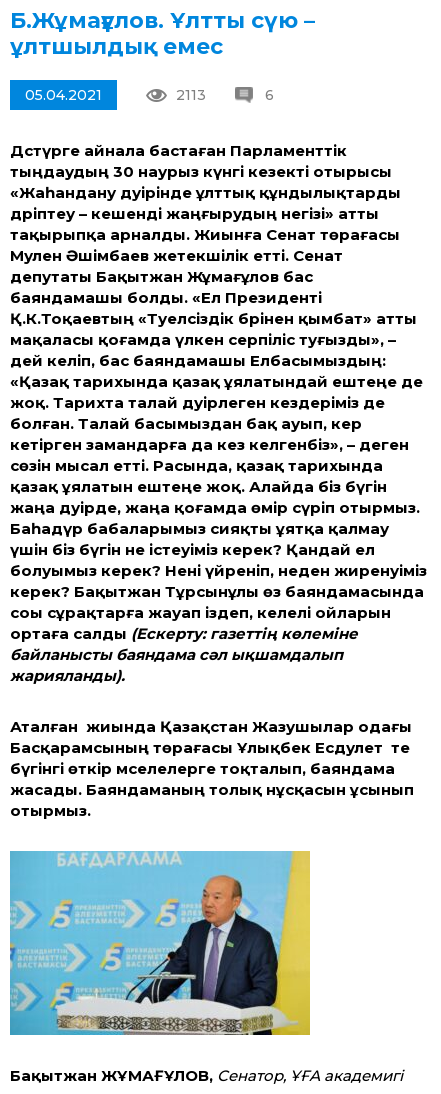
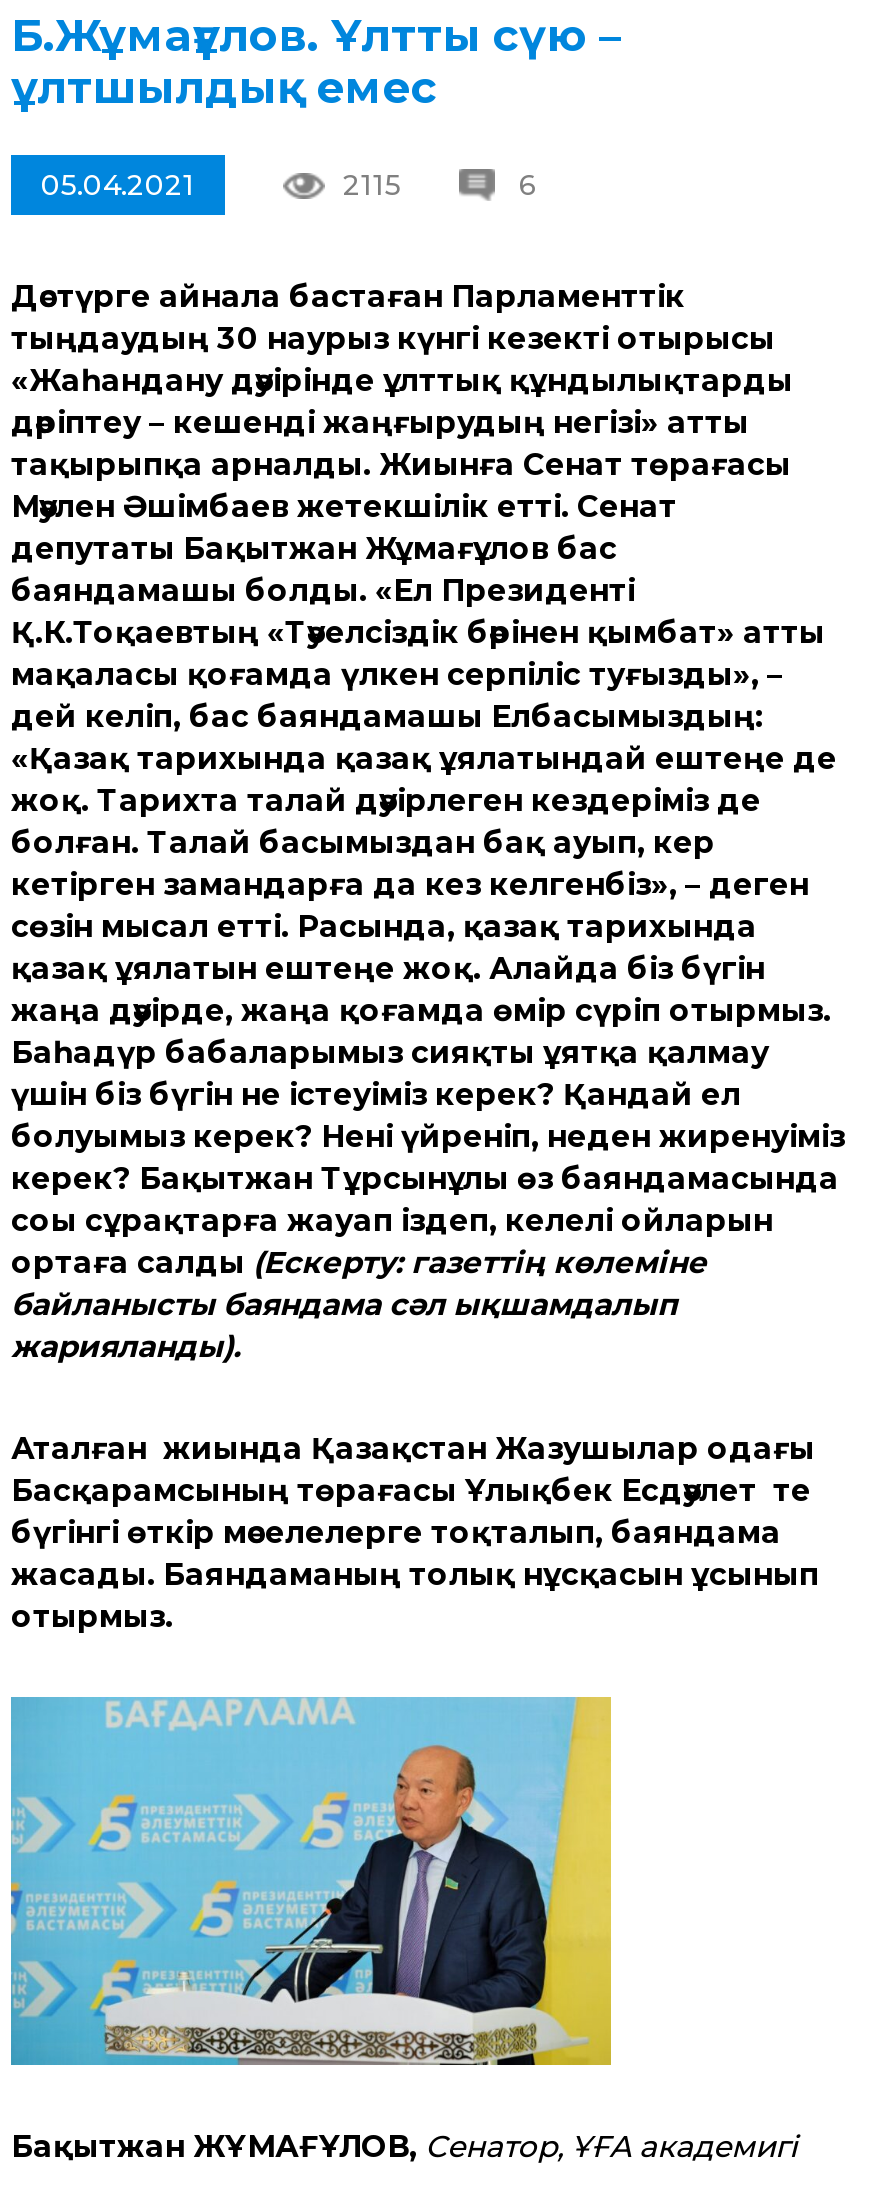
[176,86,206,104] 2113 -> [343,168,401,204] 2115

